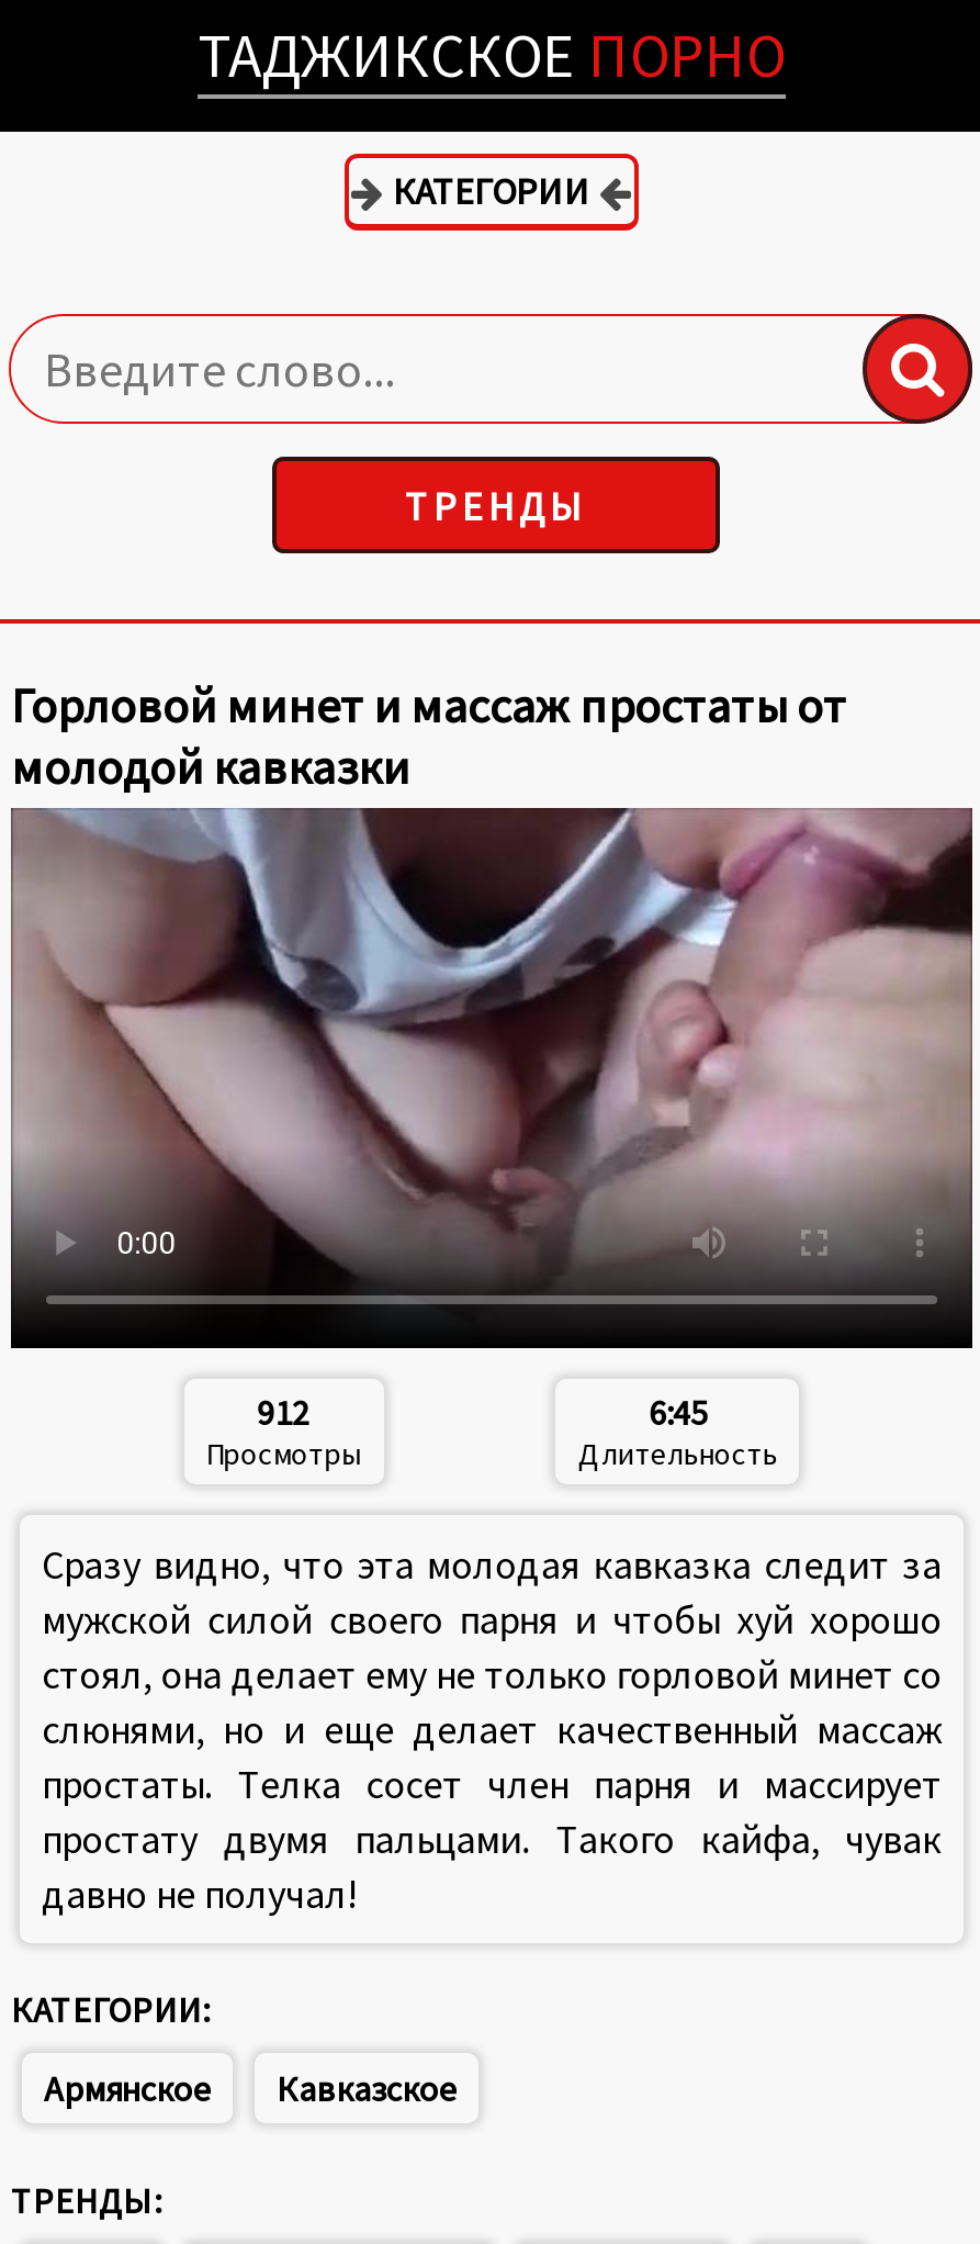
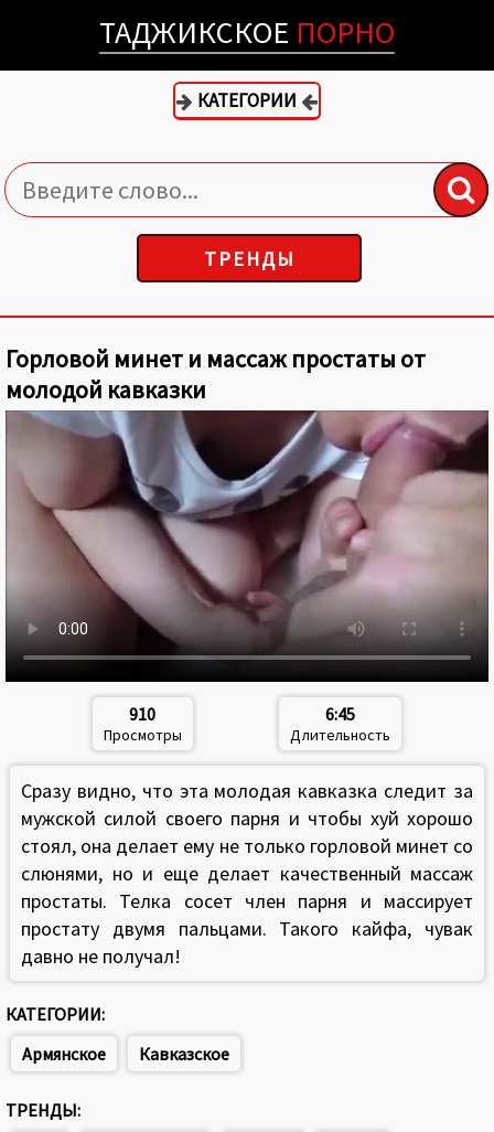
[257,1391,310,1435] 912 -> [129,703,156,725] 910

